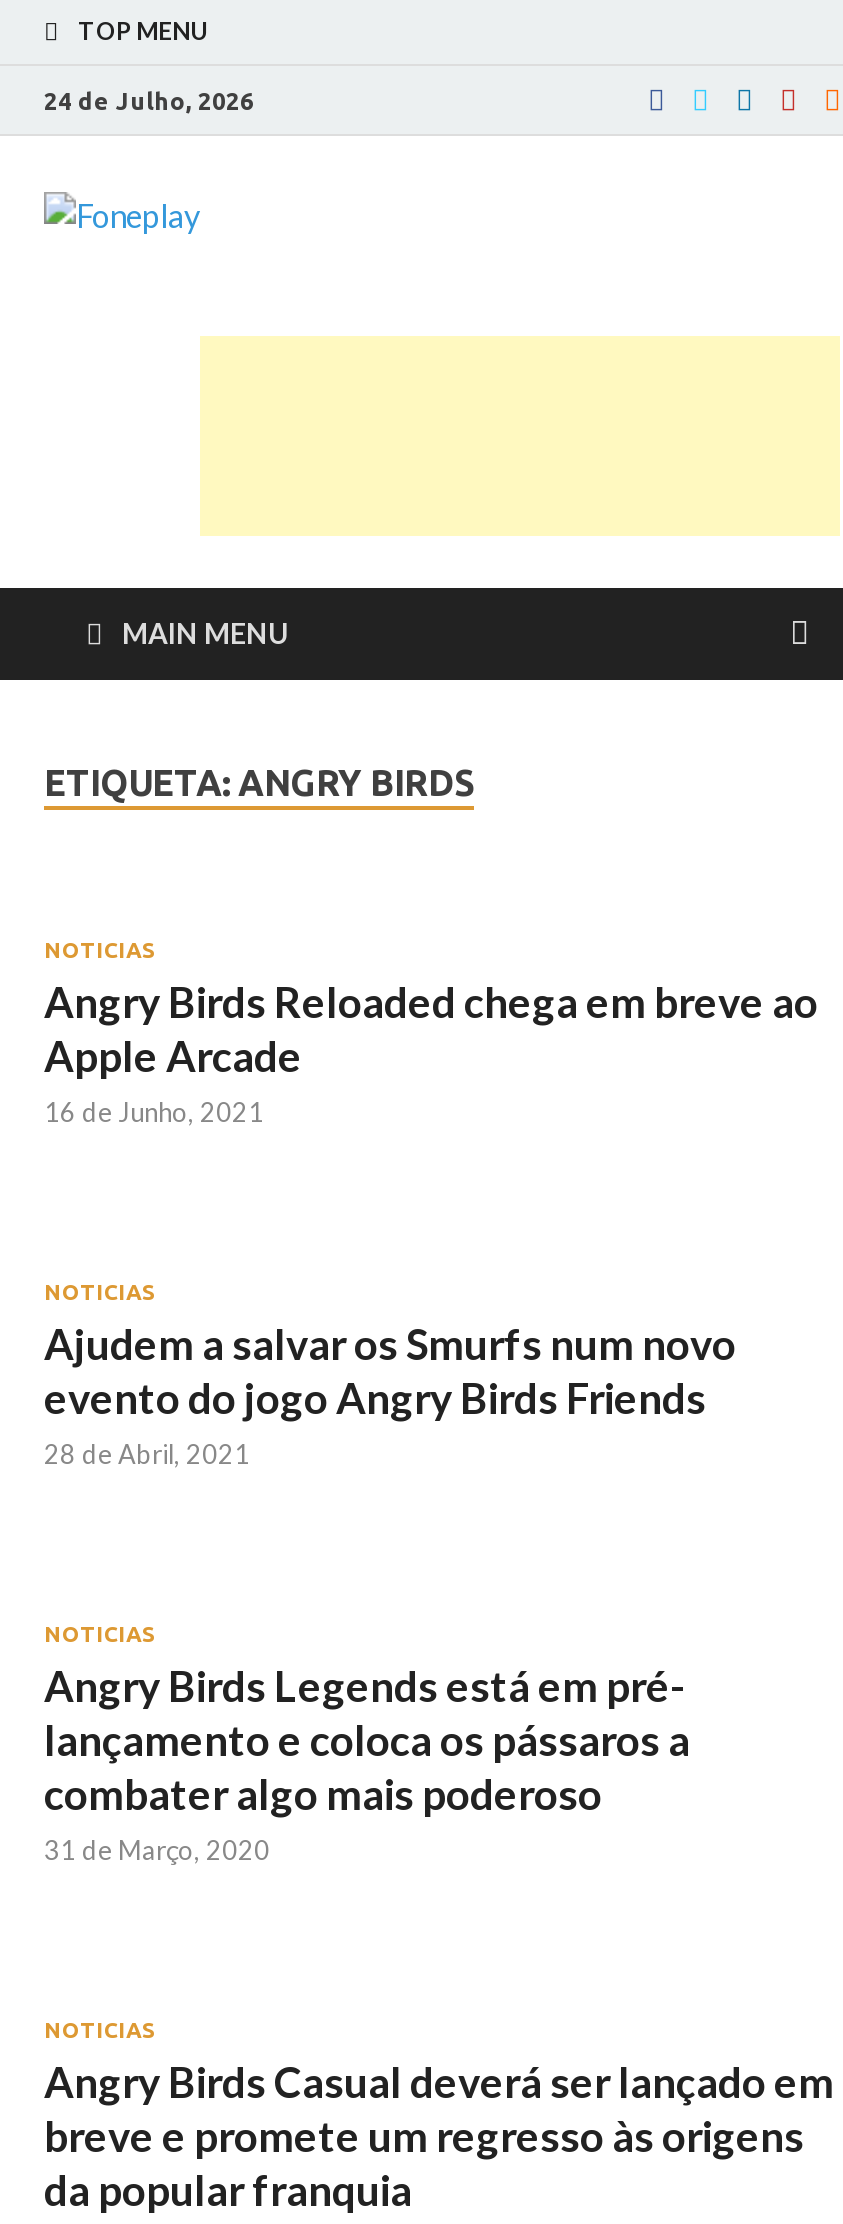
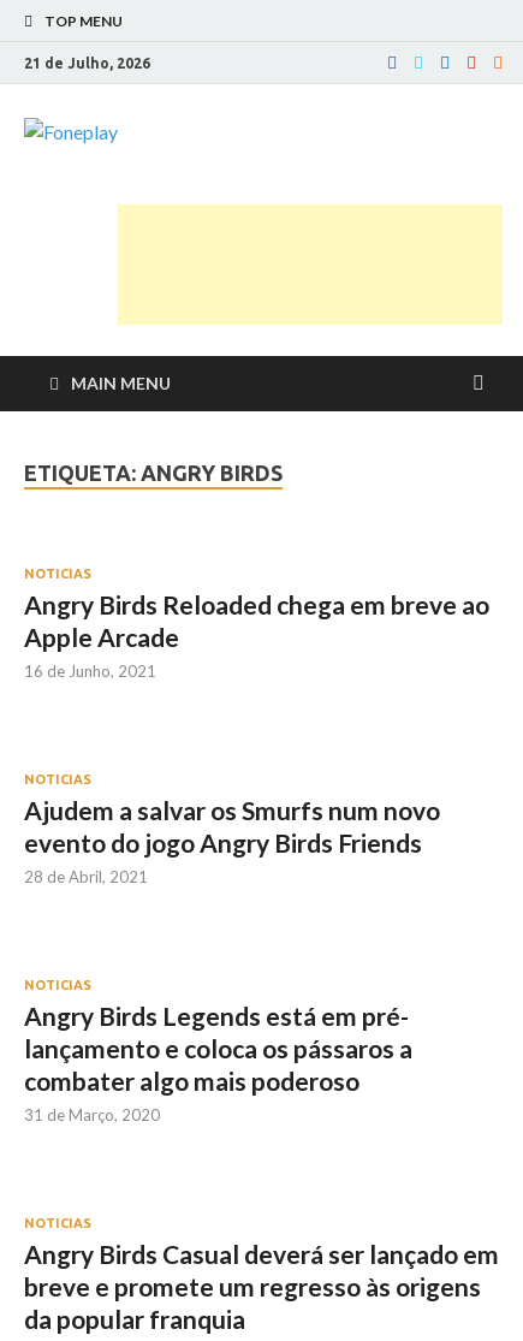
[44,87,254,113] 24 de Julho, 2026 -> [24,55,150,70] 21 de Julho, 2026

